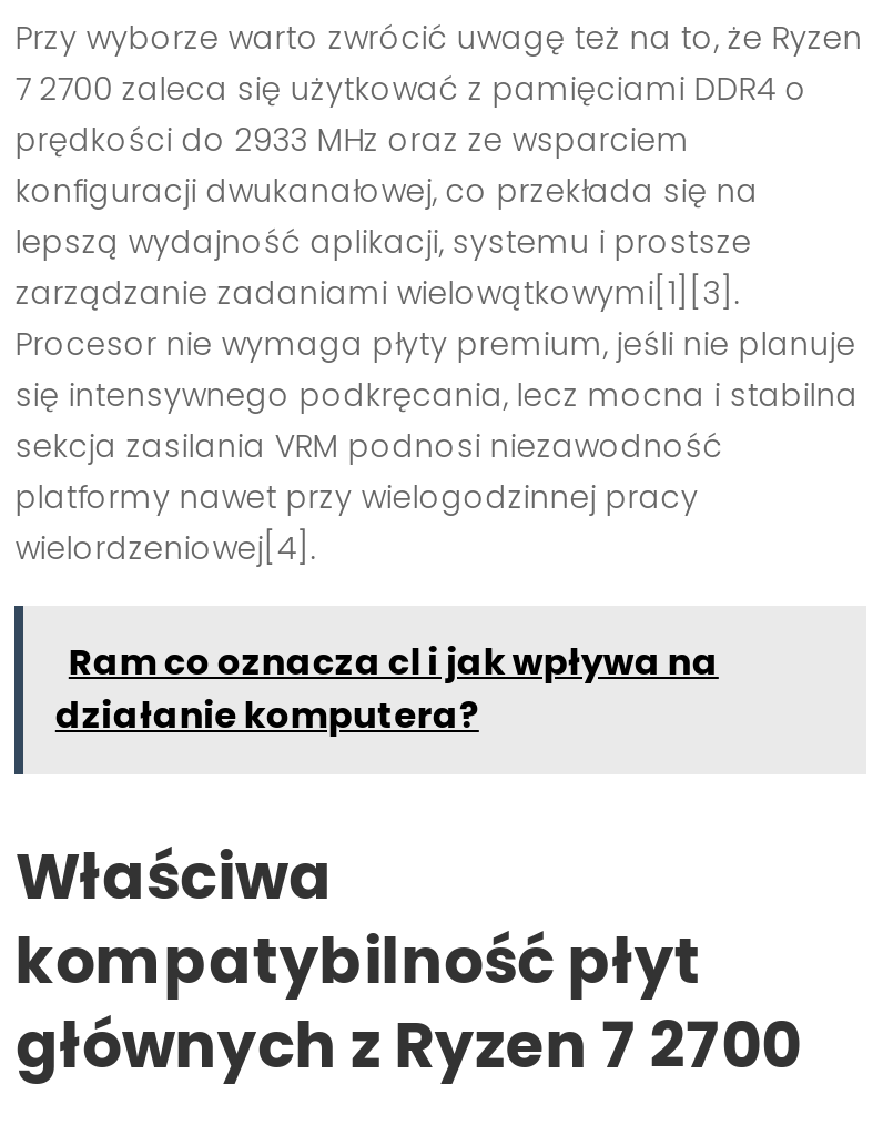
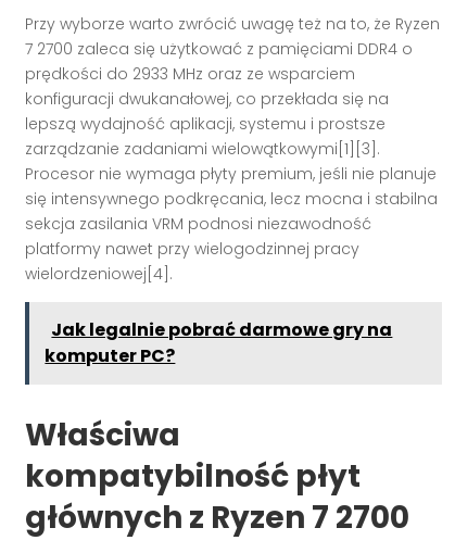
[55,637,719,742] Ram co oznacza cl i jak wpływa na | działanie komputera? -> [45,317,392,368] Jak legalnie pobrać darmowe gry na | komputer PC?

